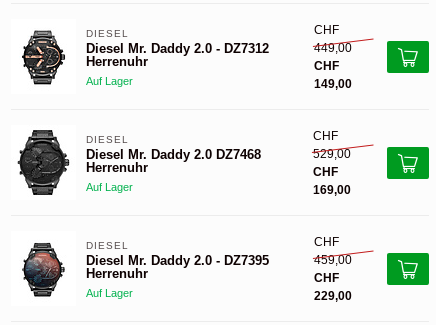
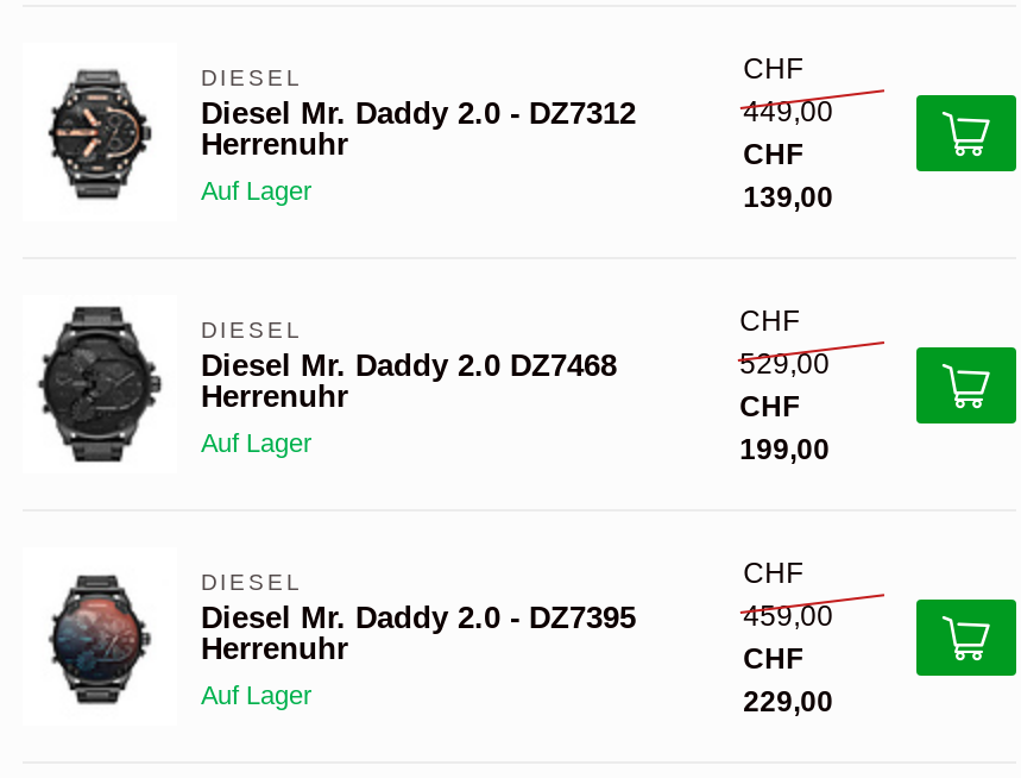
[314,77,352,91] 149,00 -> [743,180,834,214] 139,00
[313,183,351,197] 169,00 -> [740,433,830,466] 199,00

